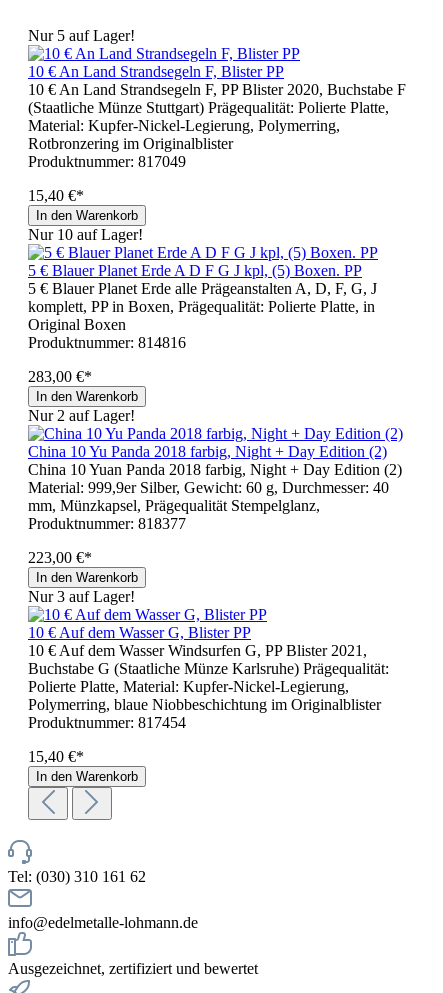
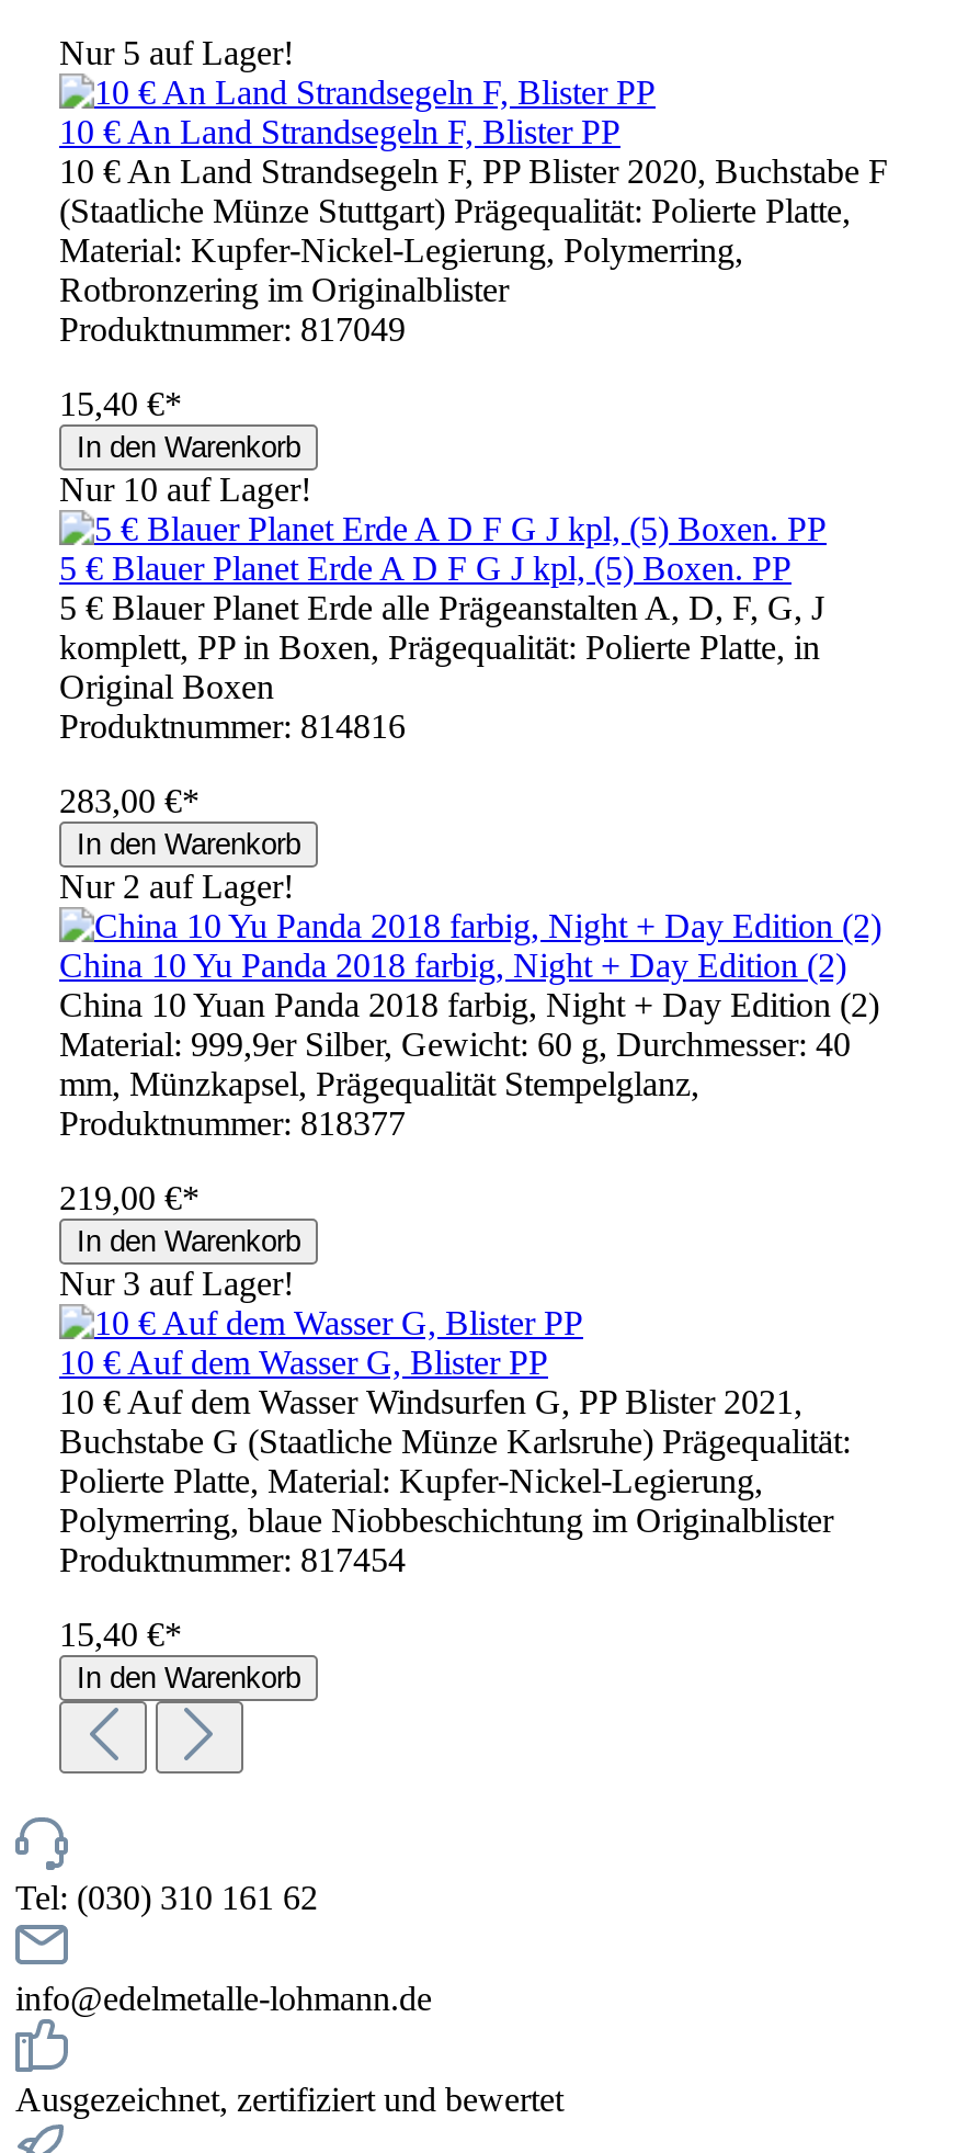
[28,549,92,566] 223,00 €* -> [59,1180,200,1217] 219,00 €*

